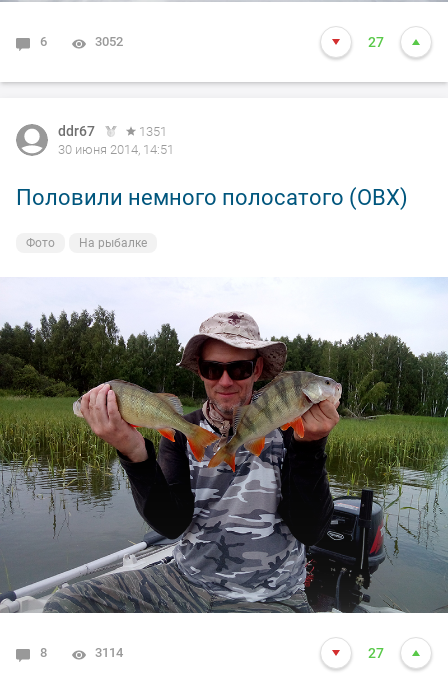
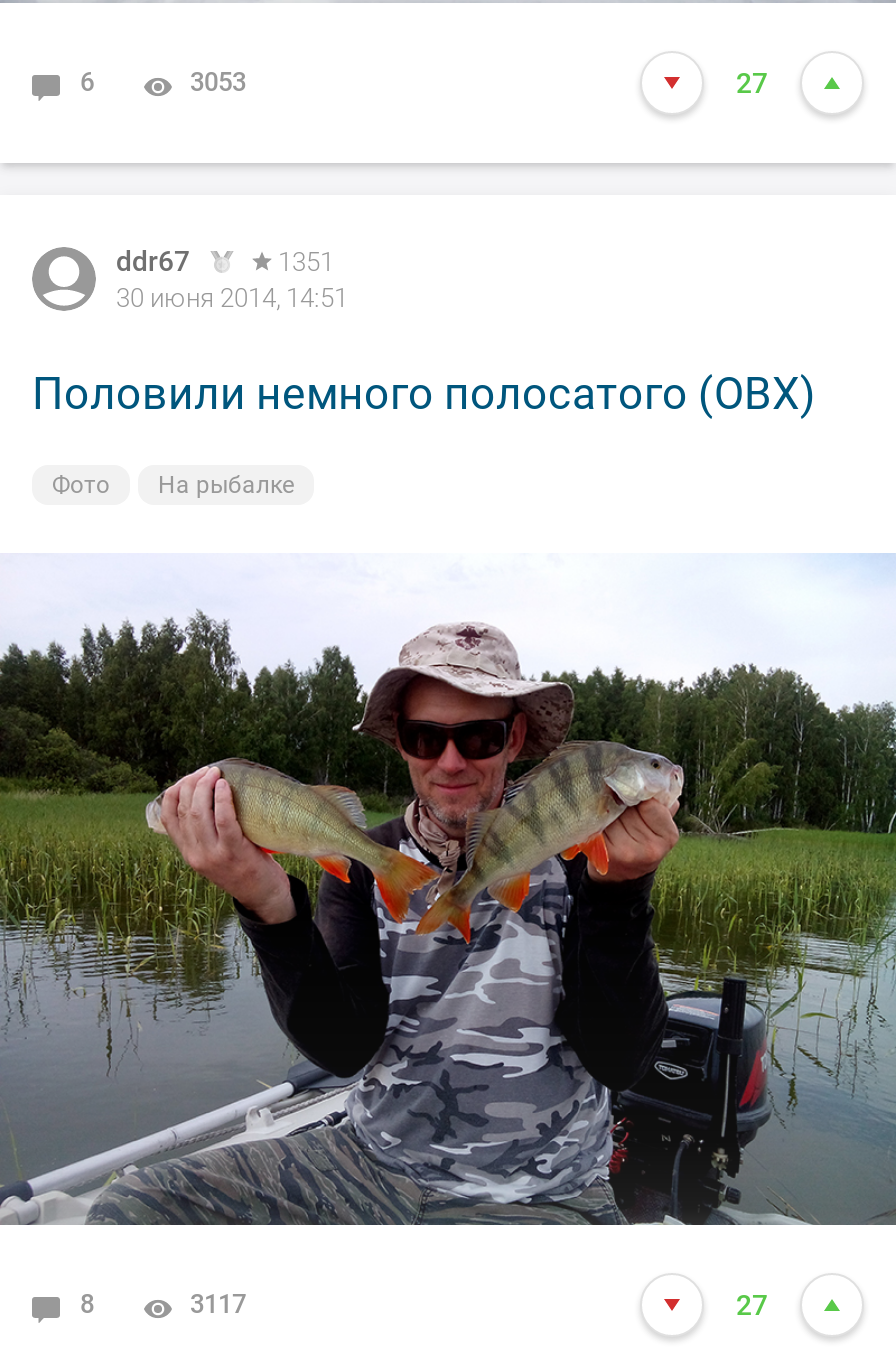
[95,34,123,49] 3052 -> [190,67,246,97] 3053
[95,645,123,660] 3114 -> [190,1289,246,1319] 3117

